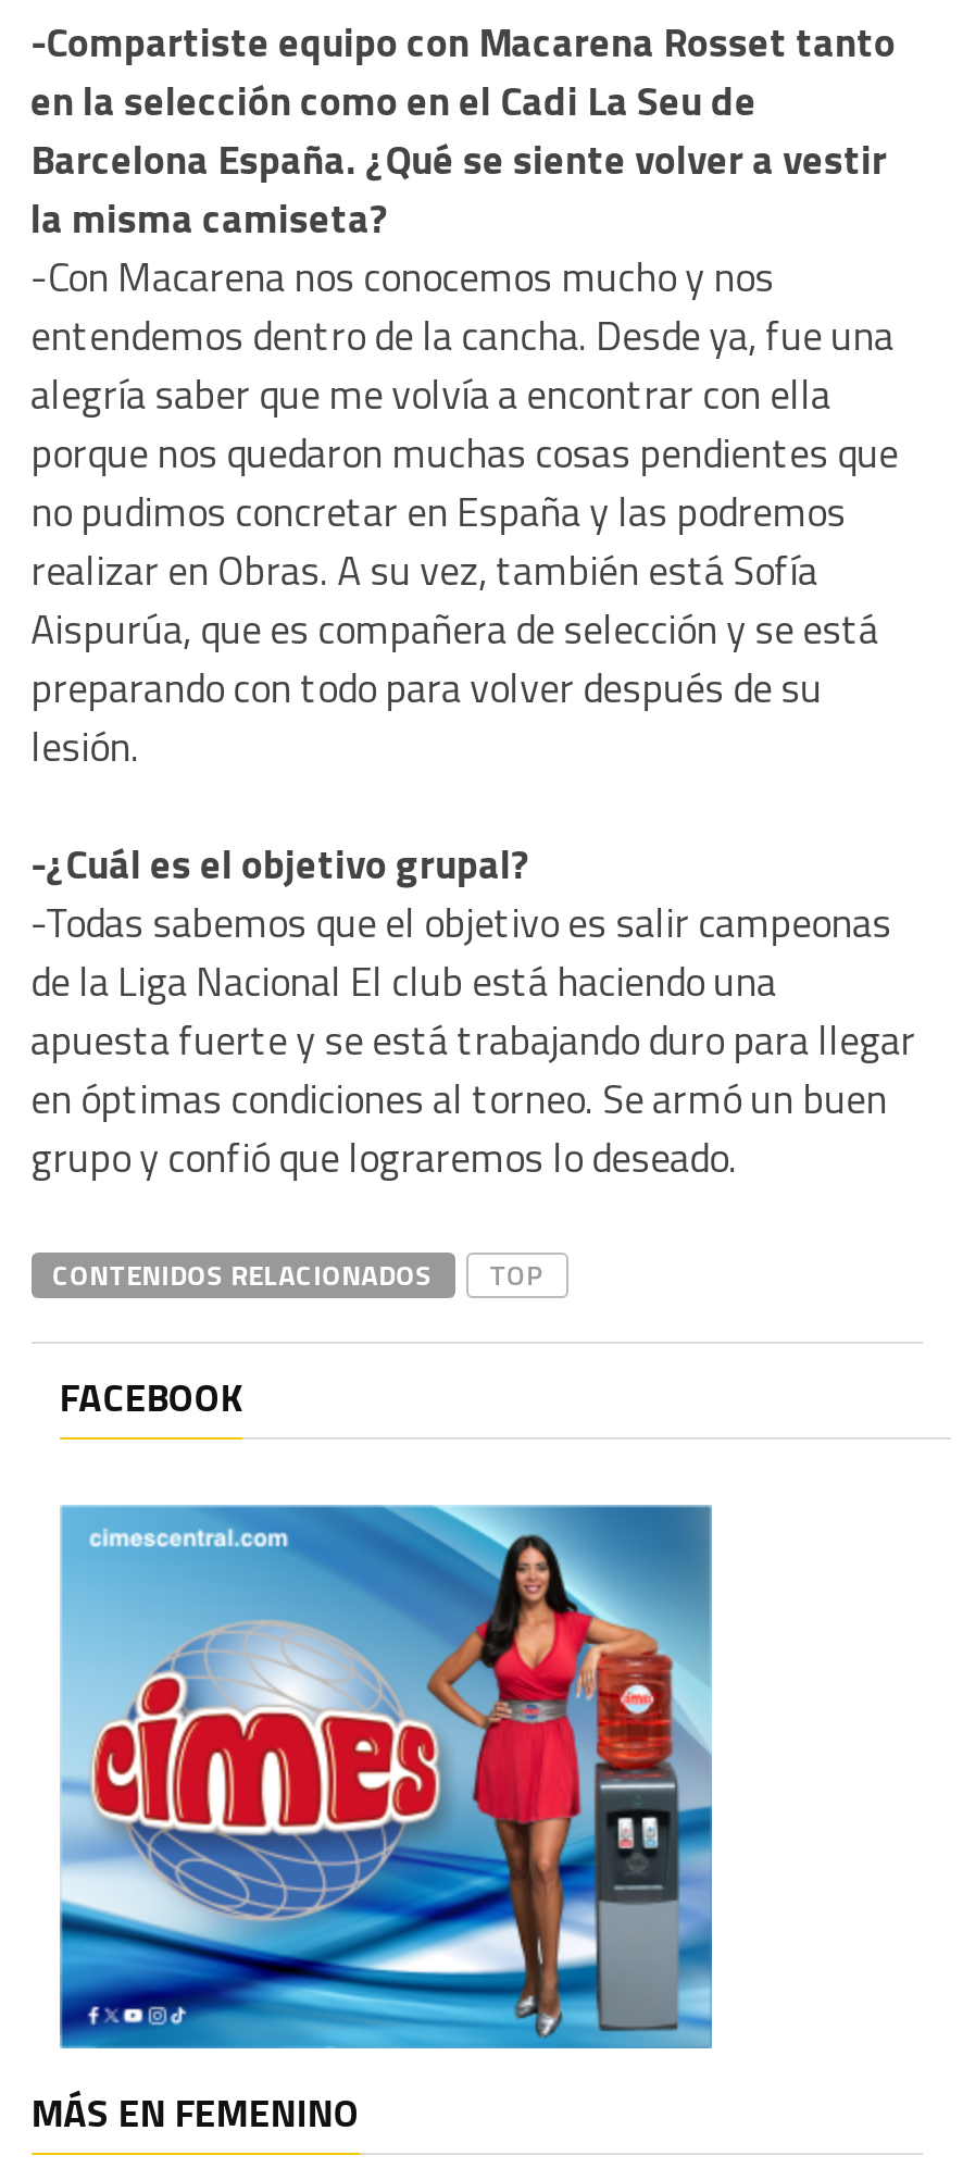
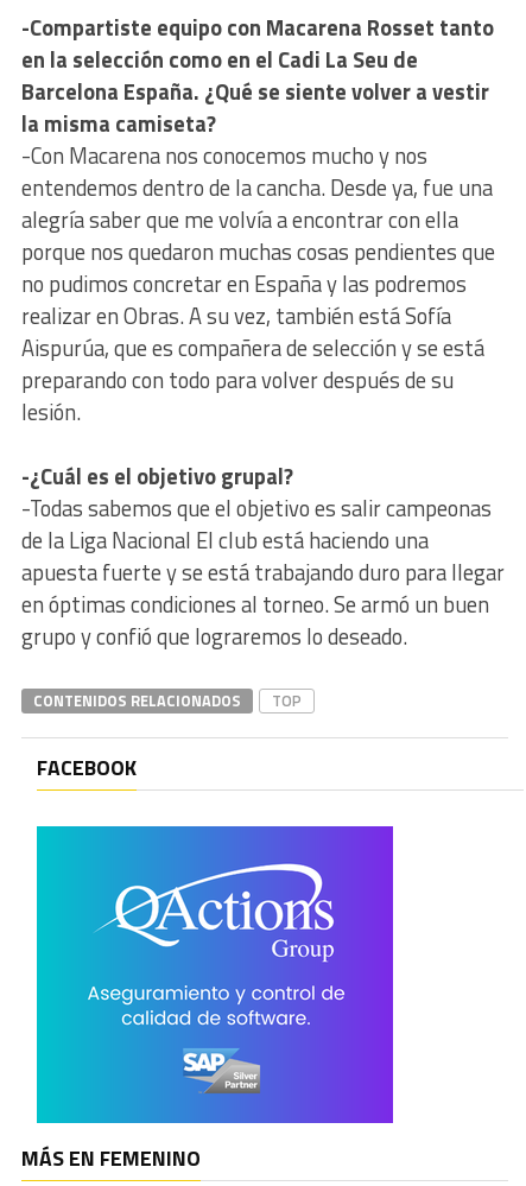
[58,1503,714,2051] [image] -> [36,825,394,1124] [image]

